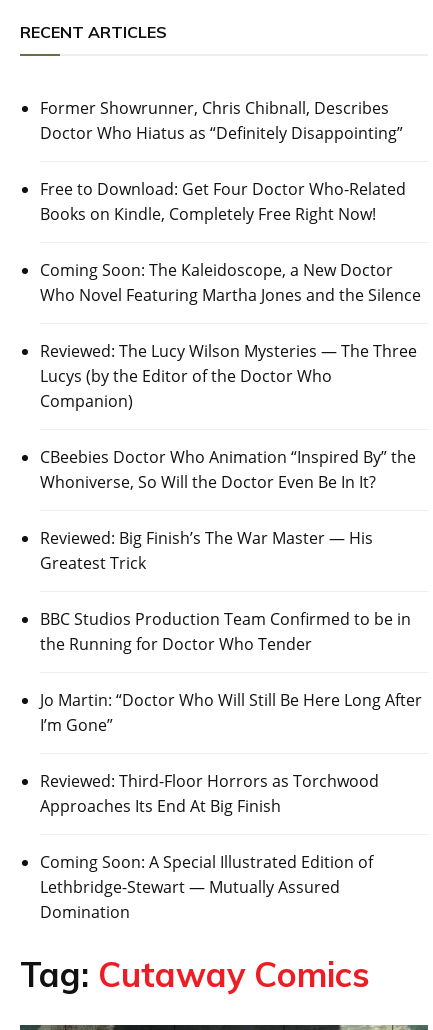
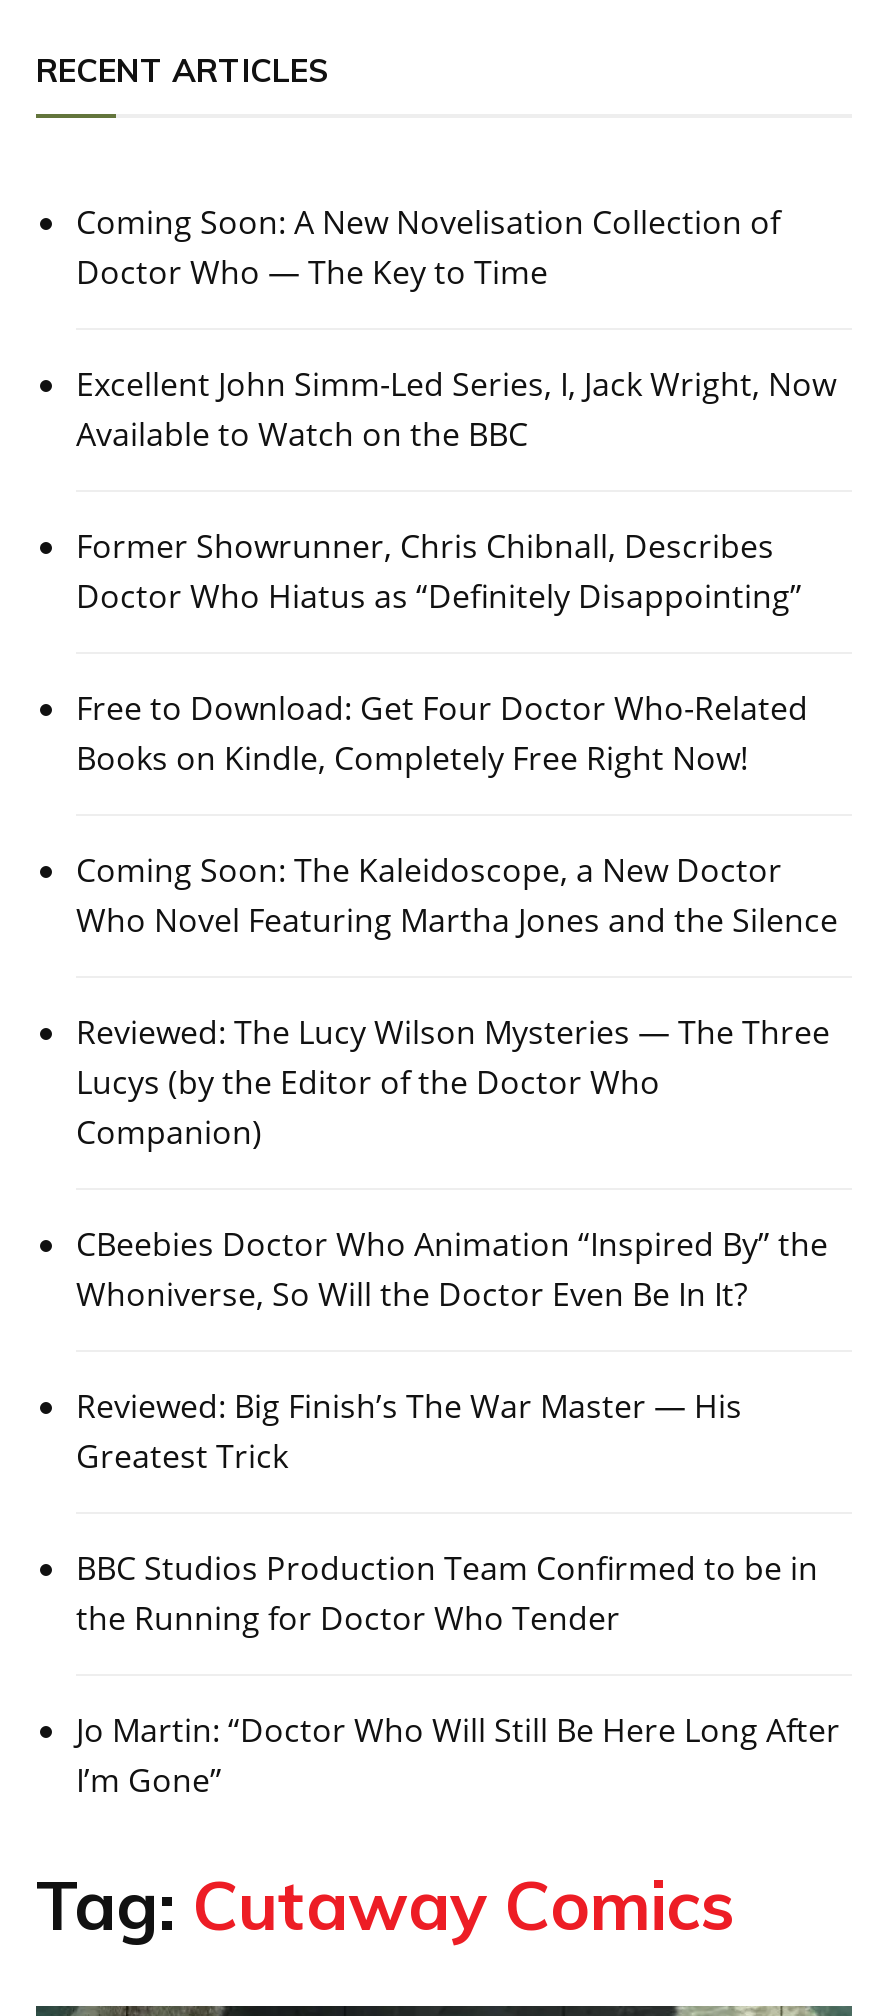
none -> [76,200,836,456] Coming Soon: A New Novelisation Collection of | Doctor Who — The Key to Time | Excellent John Simm-Led Series, I, Jack Wright, Now | Available to Watch on the BBC
moved [40,97,422,736] -> [76,524,840,1802]: Former Showrunner, Chris Chibnall, Describes | Doctor Who Hiatus as “Definitely Disappointing” | Free to Download: Get Four Doctor Who-Related | ... | Jo Martin: “Doctor Who Will Still Be Here Long After | I’m Gone”
[40,770,379,923] Reviewed: Third-Floor Horrors as Torchwood | Approaches Its End At Big Finish | Coming Soon: A Special Illustrated Edition of | Lethbridge-Stewart — Mutually Assured | Domination -> none

